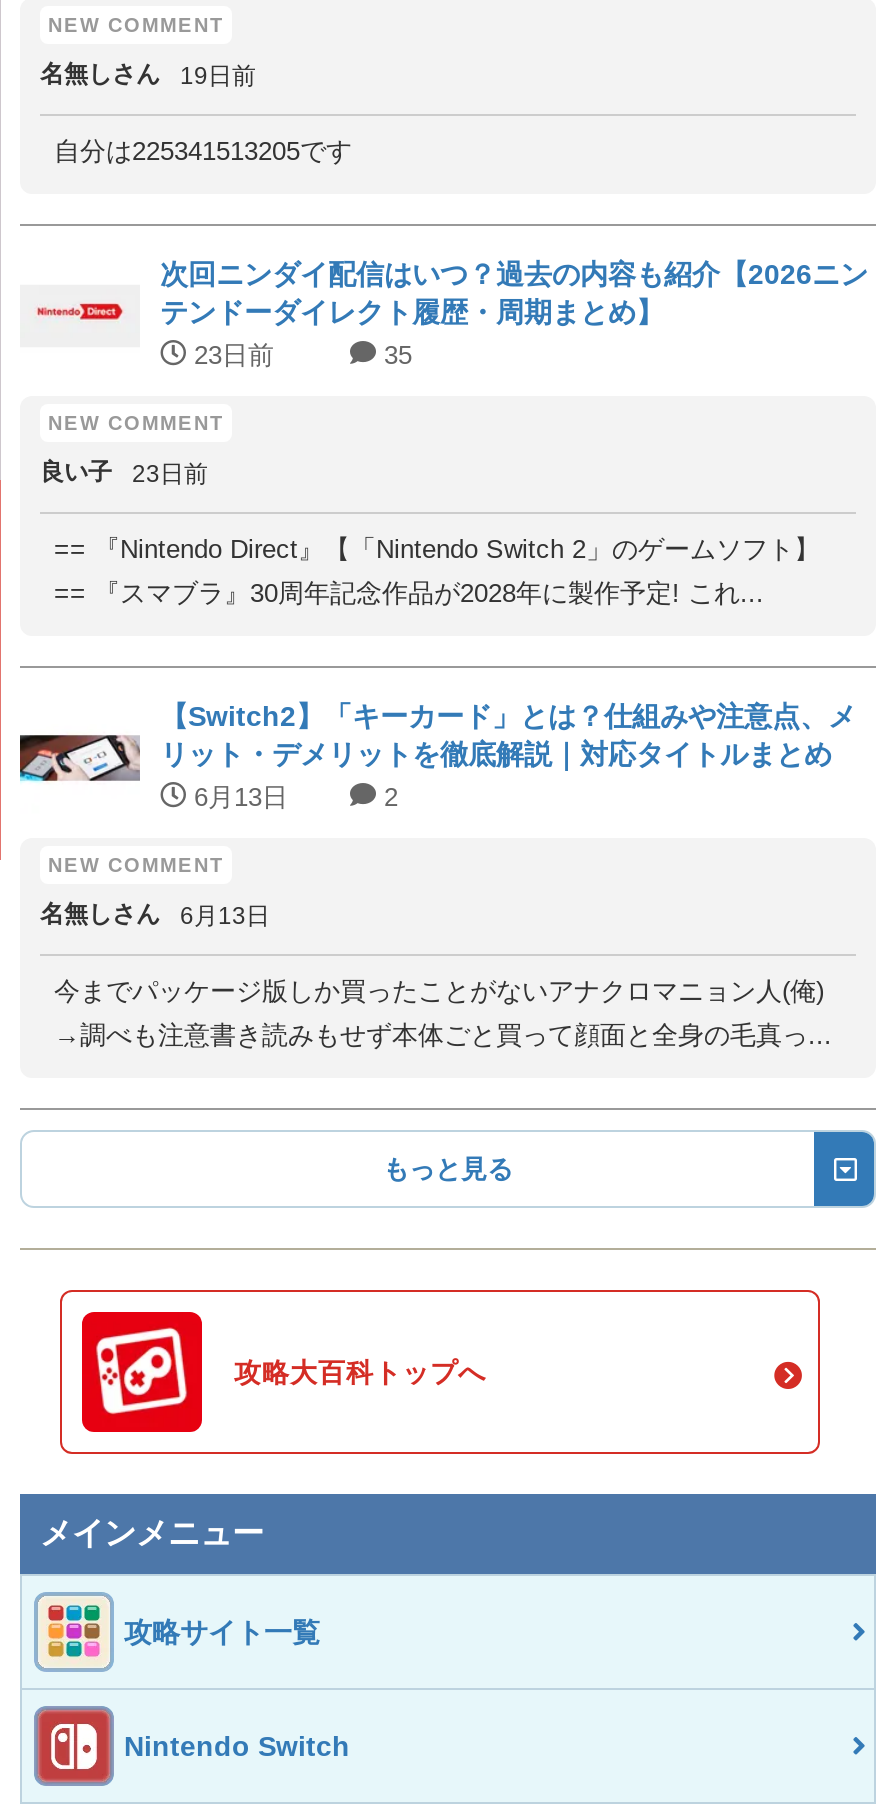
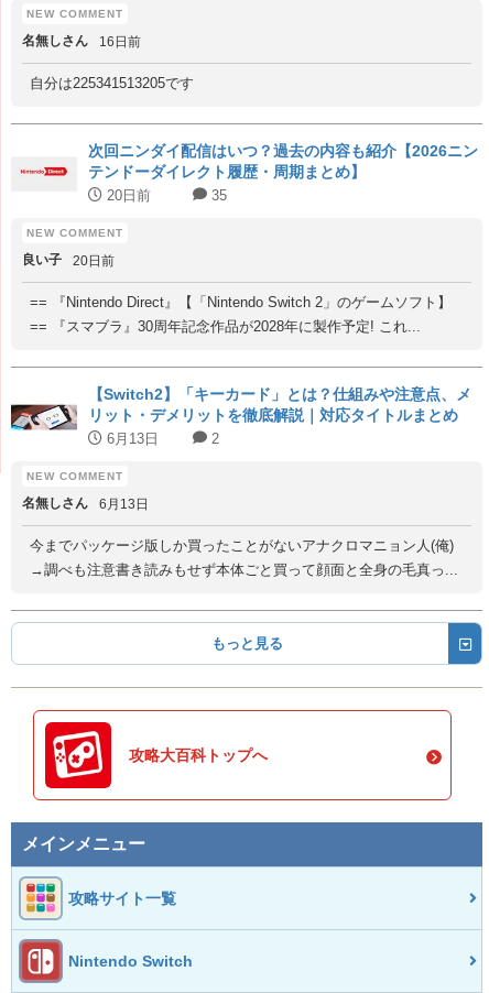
[40,61,256,91] 名無しさん 19日前 -> [22,33,141,50] 名無しさん 16日前
[186,341,274,371] 23日前 -> [102,187,151,204] 20日前
[40,459,208,489] 良い子 23日前 -> [22,252,115,269] 良い子 20日前

